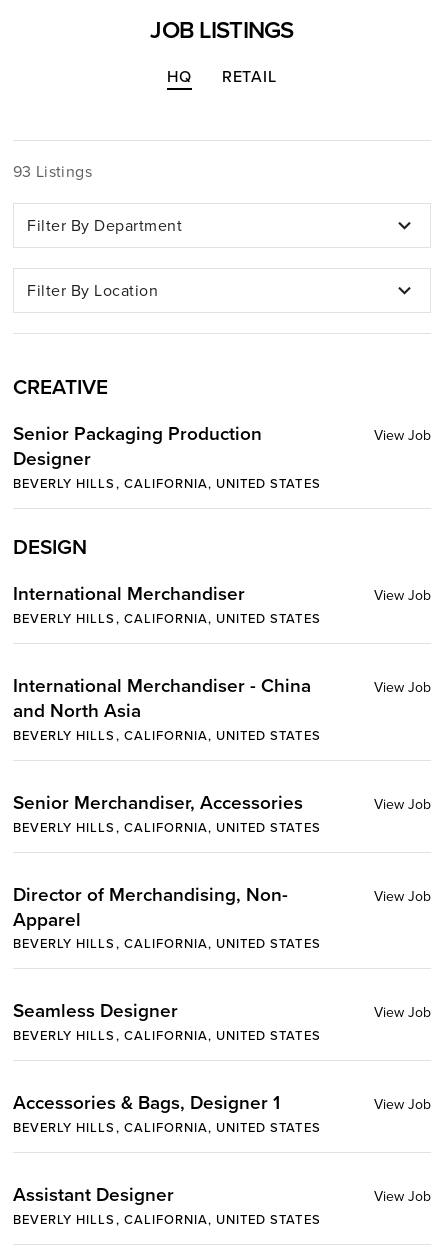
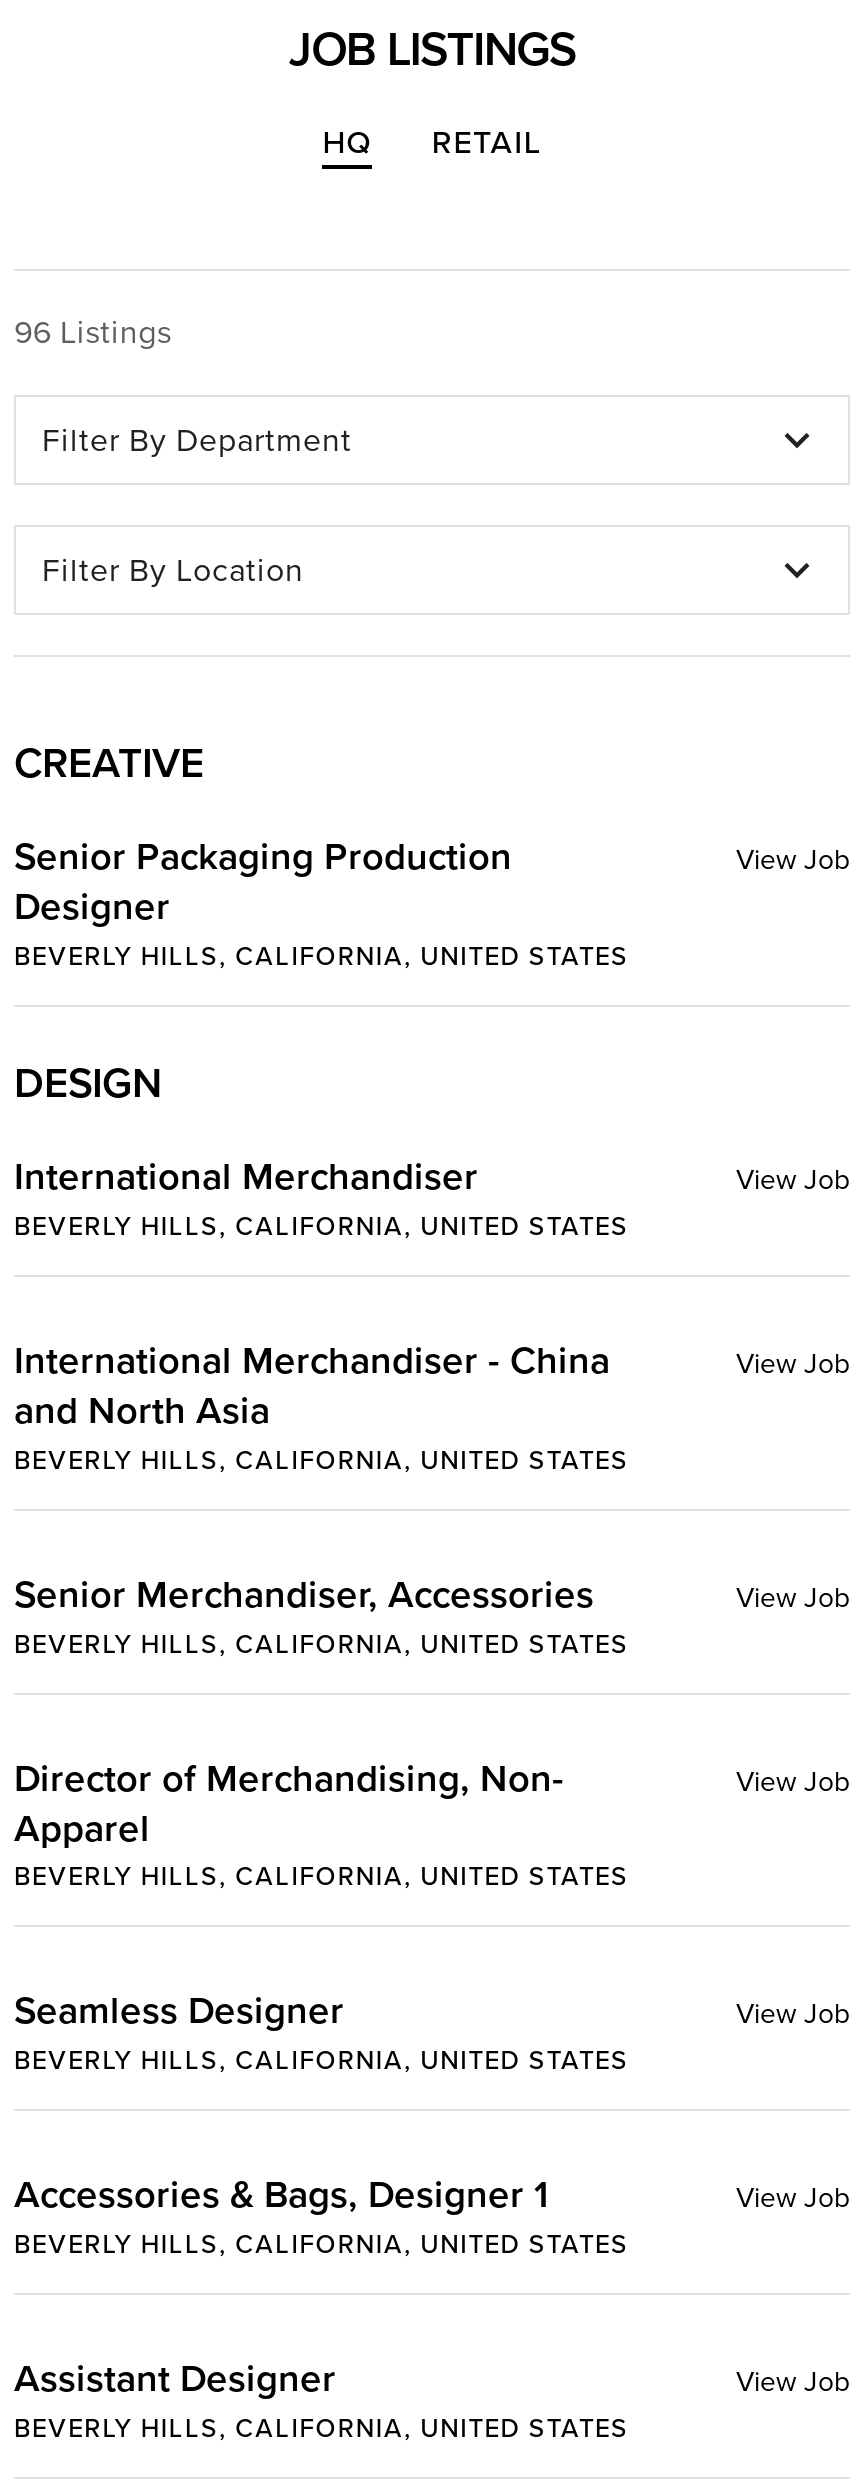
[13,162,92,182] 93 Listings -> [14,314,172,354] 96 Listings

